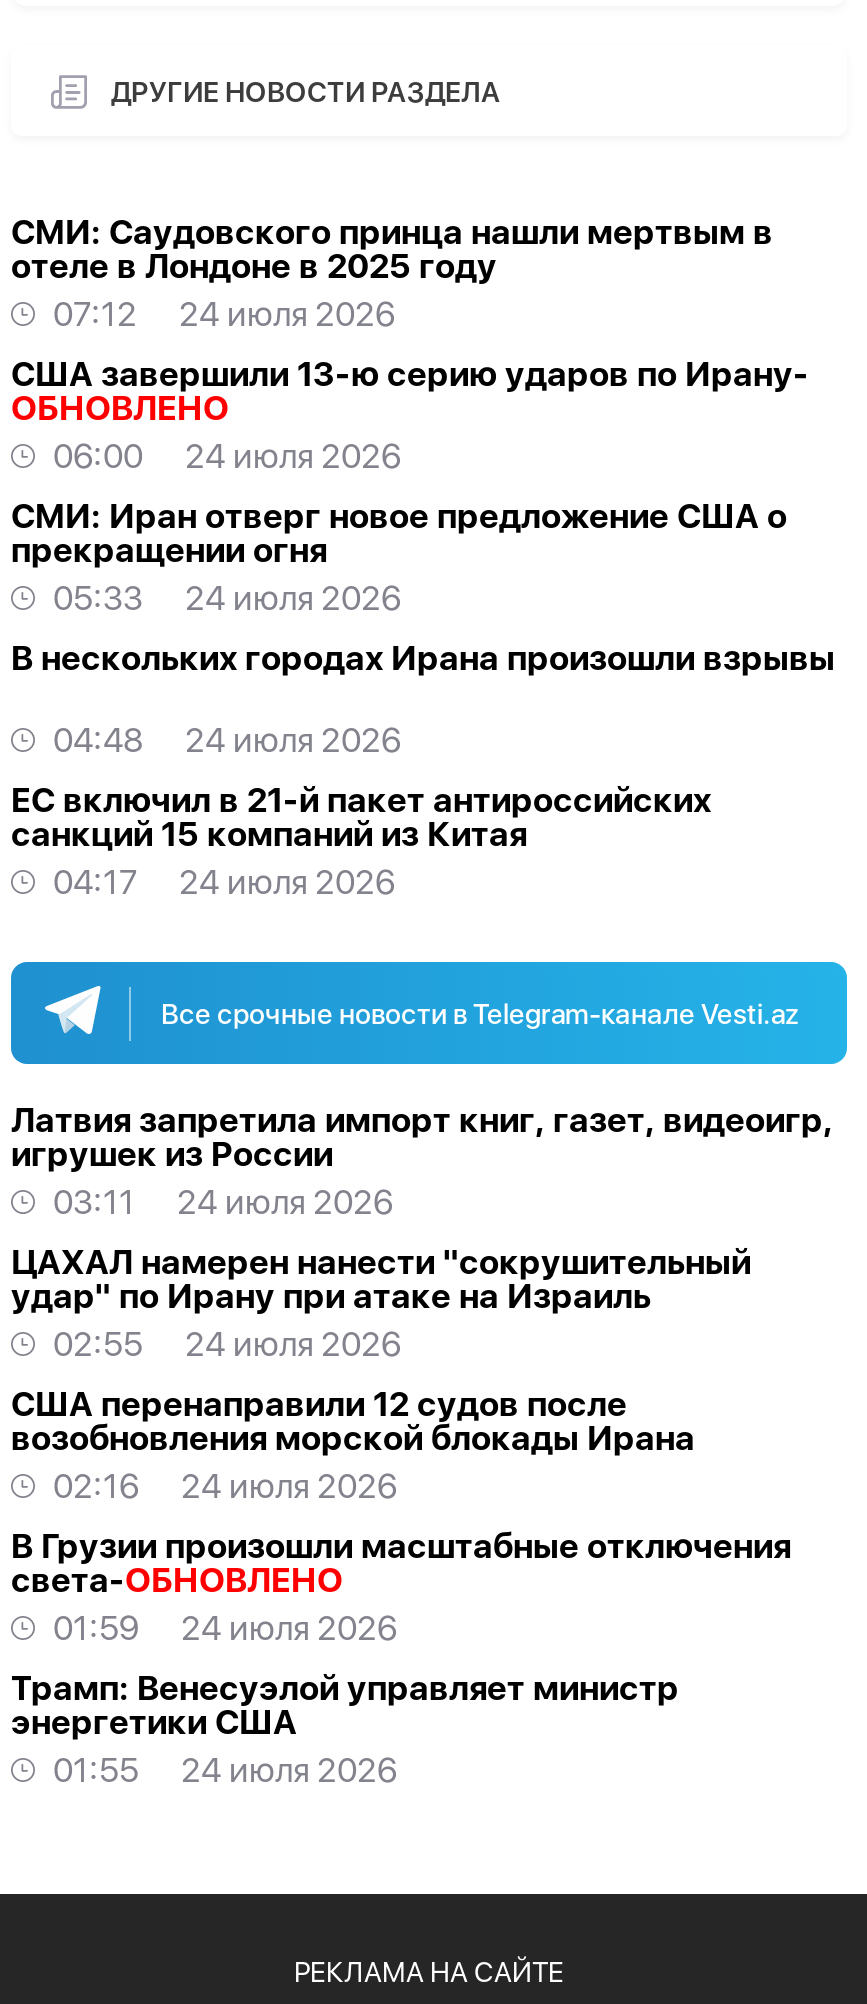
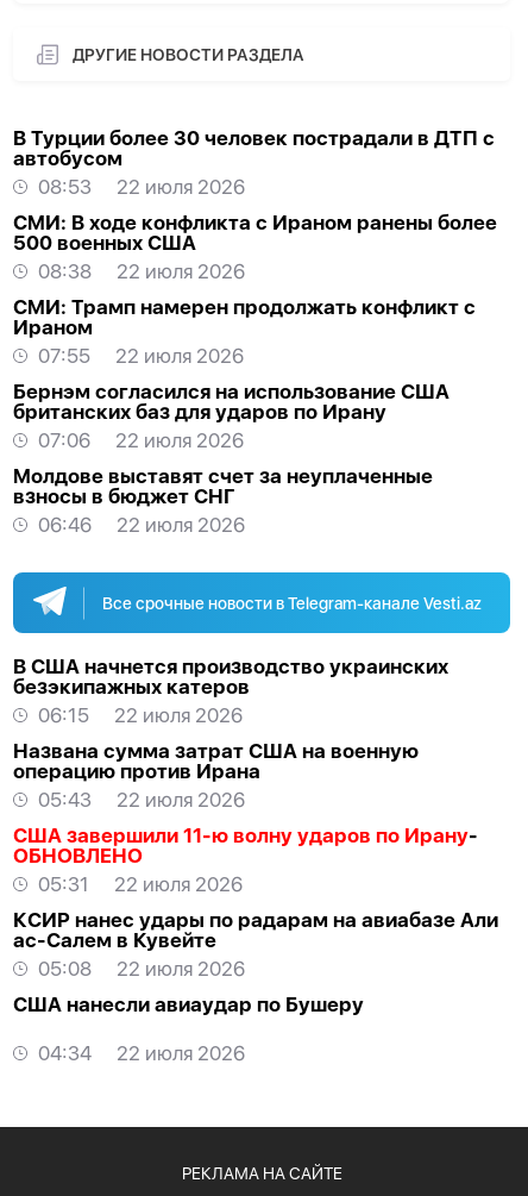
[11,213,835,903] СМИ: Саудовского принца нашли мертвым в | отеле в Лондоне в 2025 году | 07:12 | 24 июля 2026 | США завершили 13-ю серию ударов по Ирану- | ОБНОВЛЕНО | 06:00 | 24 июля 2026 | СМИ: Иран отверг новое предложение США о | прекращении огня | 05:33 | 24 июля 2026 | В нескольких городах Ирана произошли взрывы | 04:48 | 24 июля 2026 | ЕС включил в 21-й пакет антироссийских | санкций 15 компаний из Китая | 04:17 | 24 июля 2026 -> [13,127,497,537] В Турции более 30 человек пострадали в ДТП с | автобусом | 08:53 | 22 июля 2026 | СМИ: В ходе конфликта с Ираном ранены более | 500 военных США | 08:38 | 22 июля 2026 | СМИ: Трамп намерен продолжать конфликт с | Ираном | 07:55 | 22 июля 2026 | Бернэм согласился на использование США | британских баз для ударов по Ирану | 07:06 | 22 июля 2026 | Молдове выставят счет за неуплаченные | взносы в бюджет СНГ | 06:46 | 22 июля 2026
[11,1101,833,1791] Латвия запретила импорт книг, газет, видеоигр, | игрушек из России | 03:11 | 24 июля 2026 | ЦАХАЛ намерен нанести "сокрушительный | удар" по Ирану при атаке на Израиль | 02:55 | 24 июля 2026 | США перенаправили 12 судов после | возобновления морской блокады Ирана | 02:16 | 24 июля 2026 | В Грузии произошли масштабные отключения | света-ОБНОВЛЕНО | 01:59 | 24 июля 2026 | Трамп: Венесуэлой управляет министр | энергетики США | 01:55 | 24 июля 2026 -> [13,655,498,1065] В США начнется производство украинских | безэкипажных катеров | 06:15 | 22 июля 2026 | Названа сумма затрат США на военную | операцию против Ирана | 05:43 | 22 июля 2026 | США завершили 11-ю волну ударов по Ирану- | ОБНОВЛЕНО | 05:31 | 22 июля 2026 | КСИР нанес удары по радарам на авиабазе Али | ас-Салем в Кувейте | 05:08 | 22 июля 2026 | США нанесли авиаудар по Бушеру | 04:34 | 22 июля 2026

